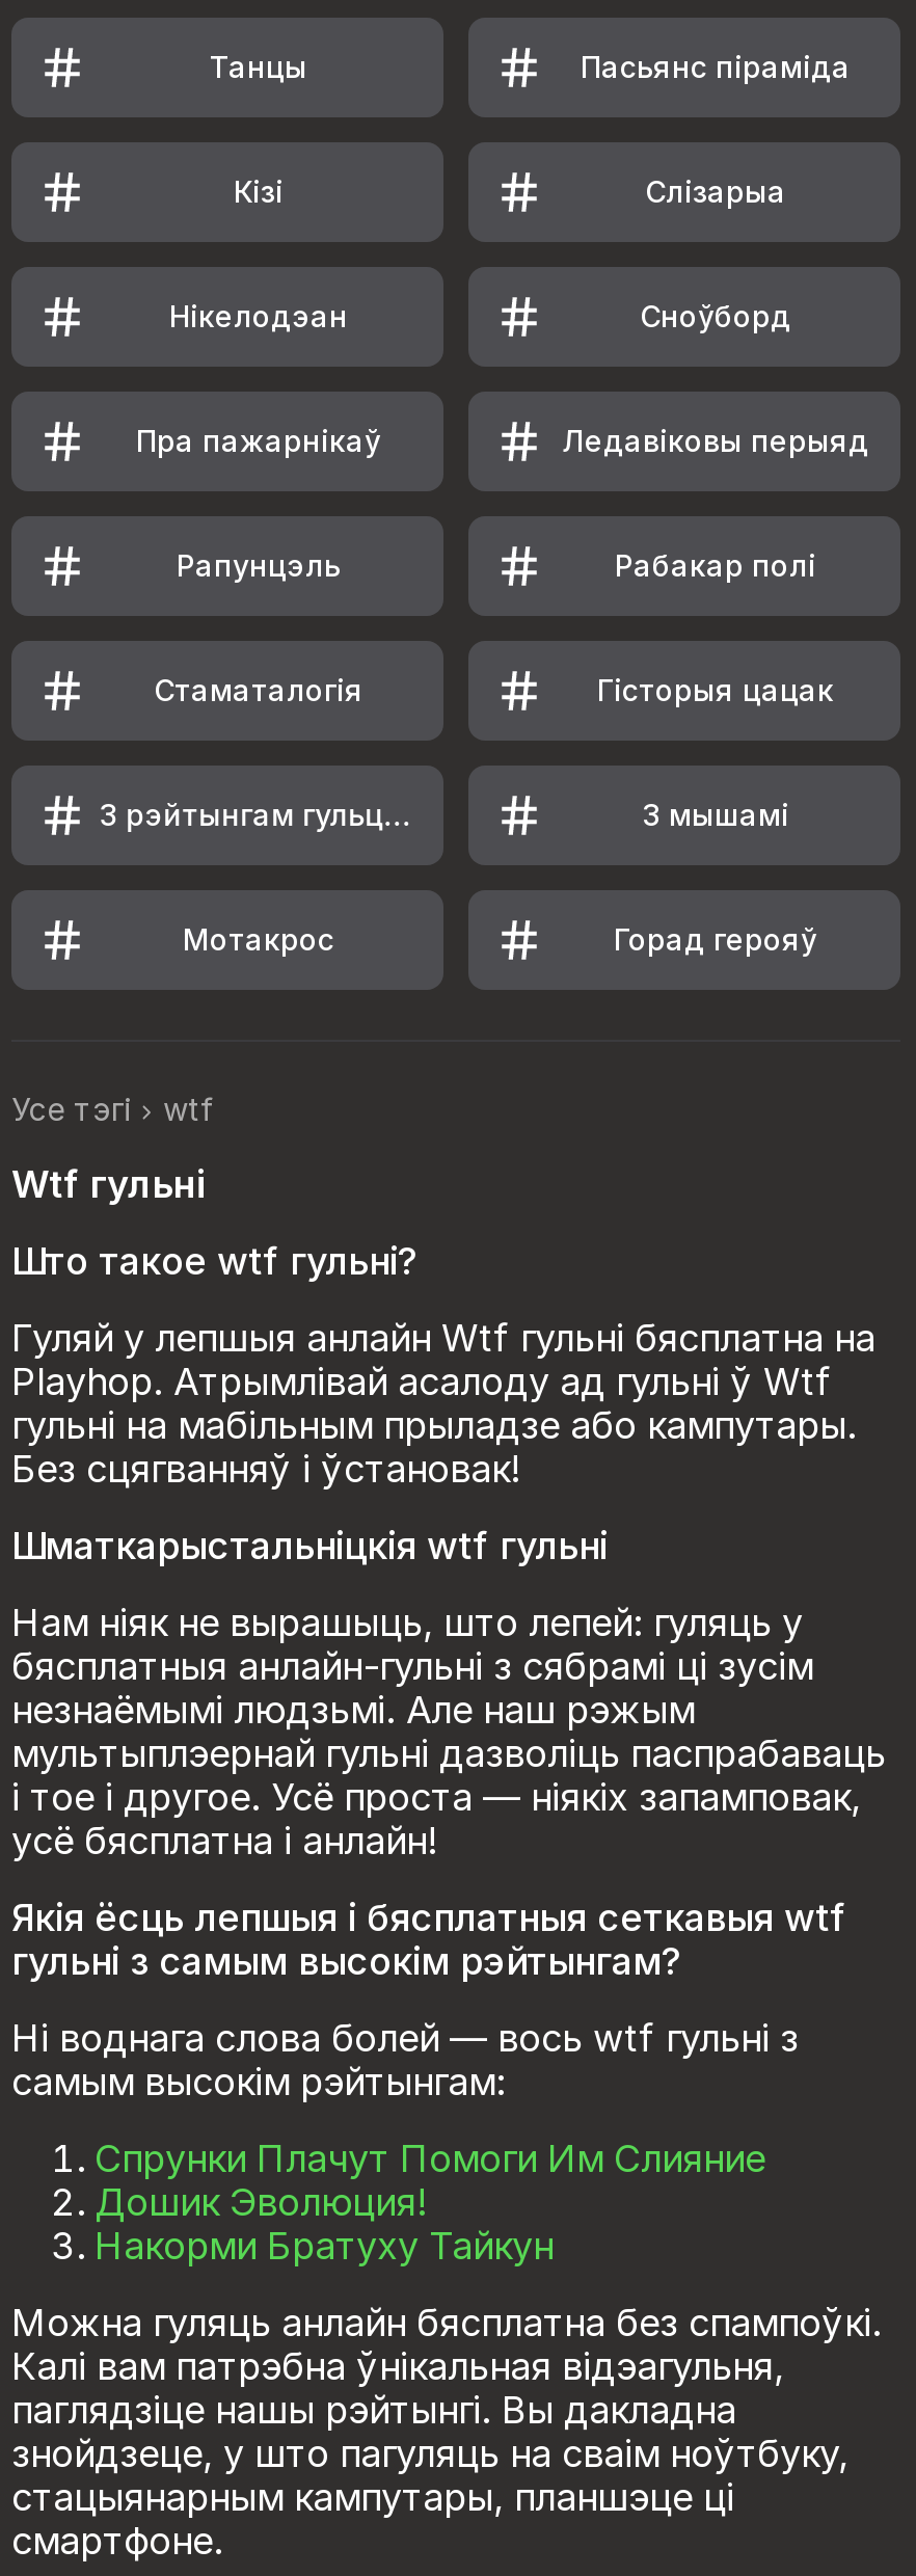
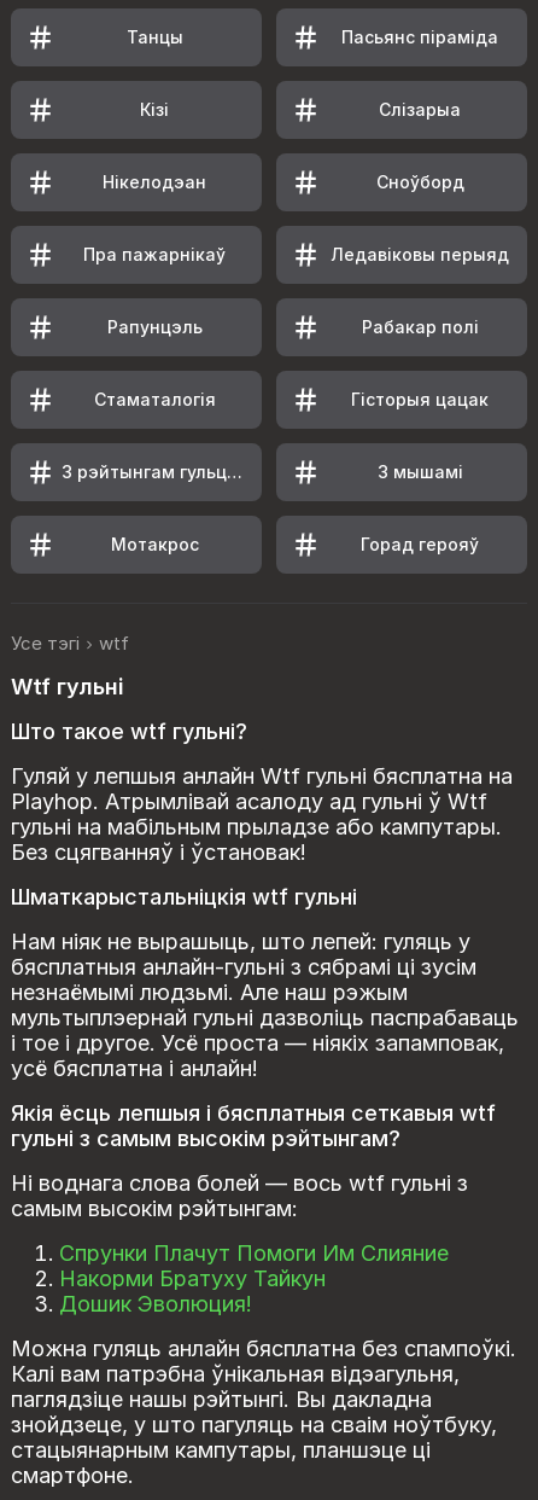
moved [95,2180,427,2223] -> [59,1291,252,1316]: Дошик Эволюция!
moved [95,2223,554,2267] -> [59,1265,326,1291]: Накорми Братуху Тайкун

